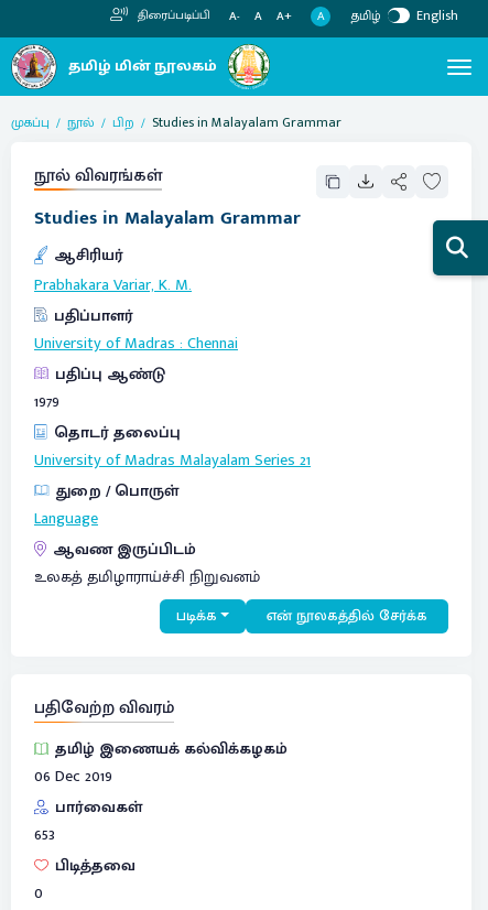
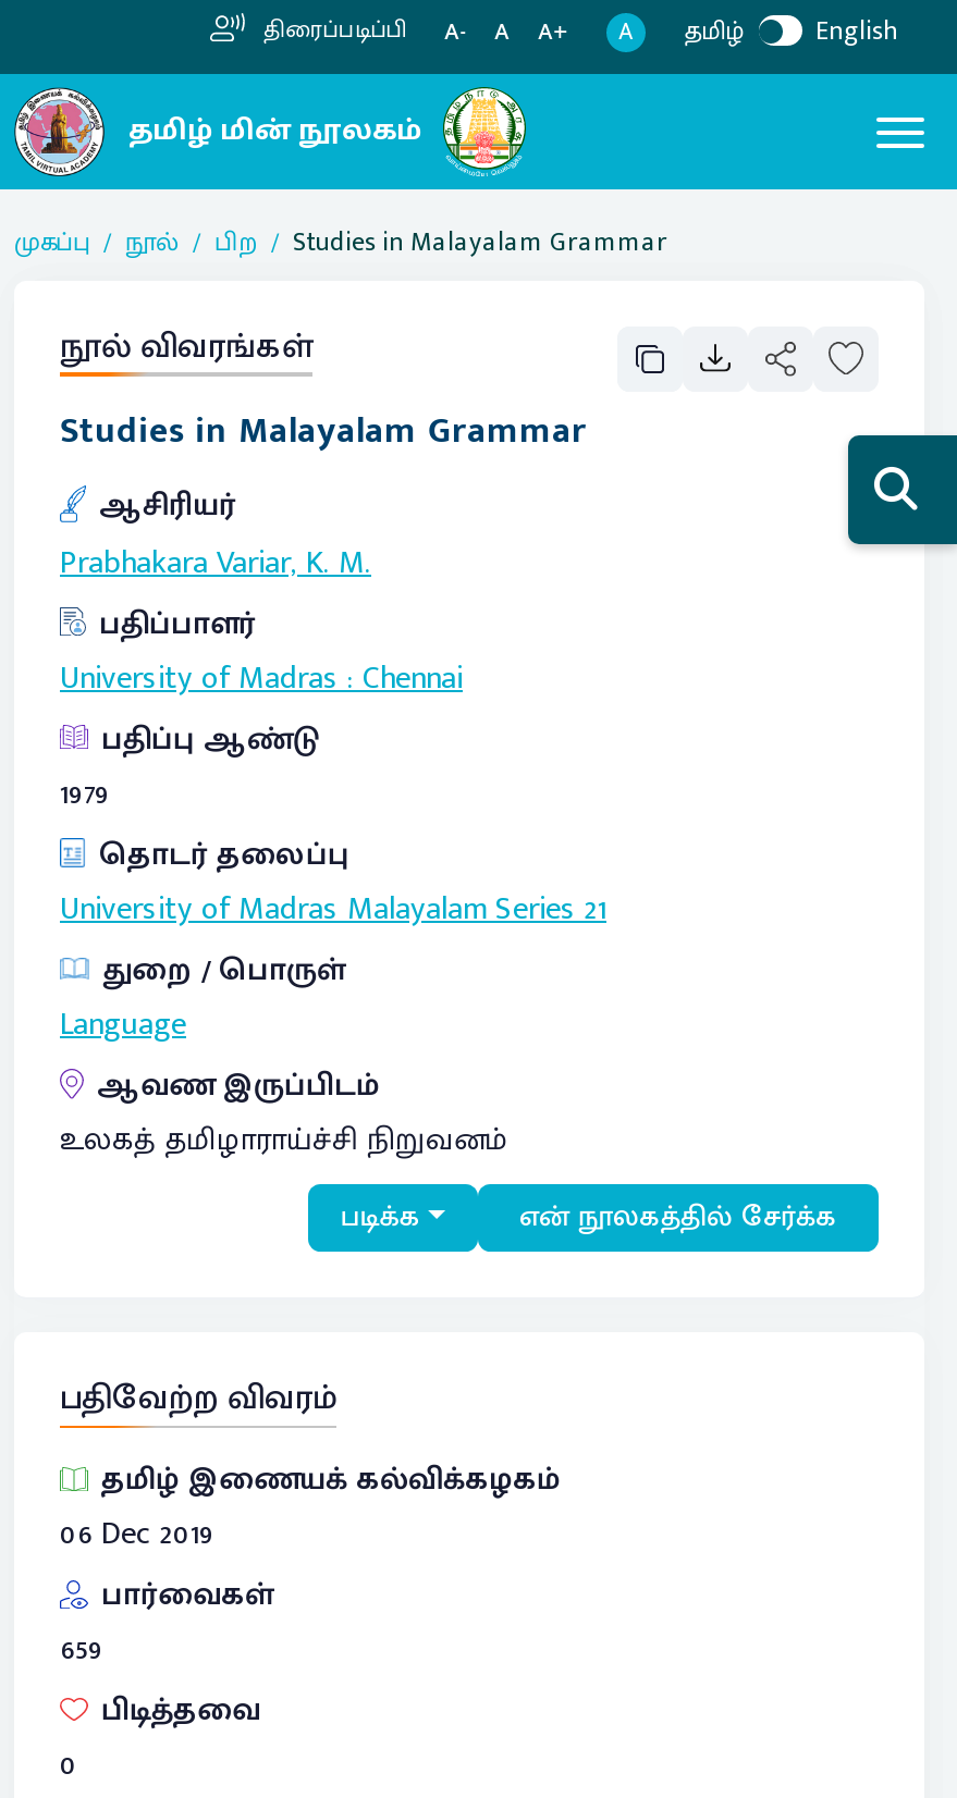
[34,822,55,849] 653 -> [60,1625,103,1677] 659

